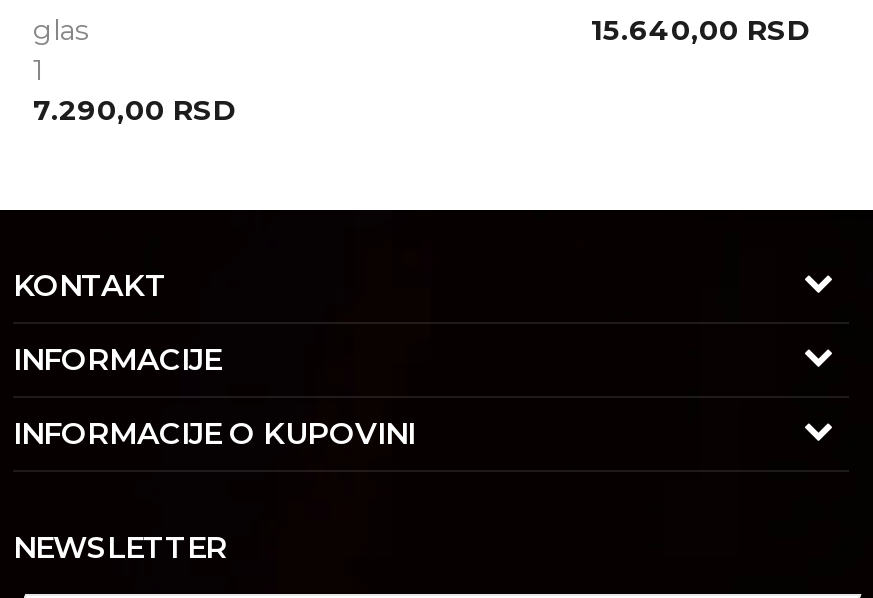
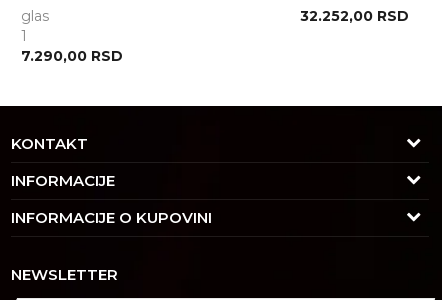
[591,12,811,48] 15.640,00 RSD -> [300,7,409,25] 32.252,00 RSD

